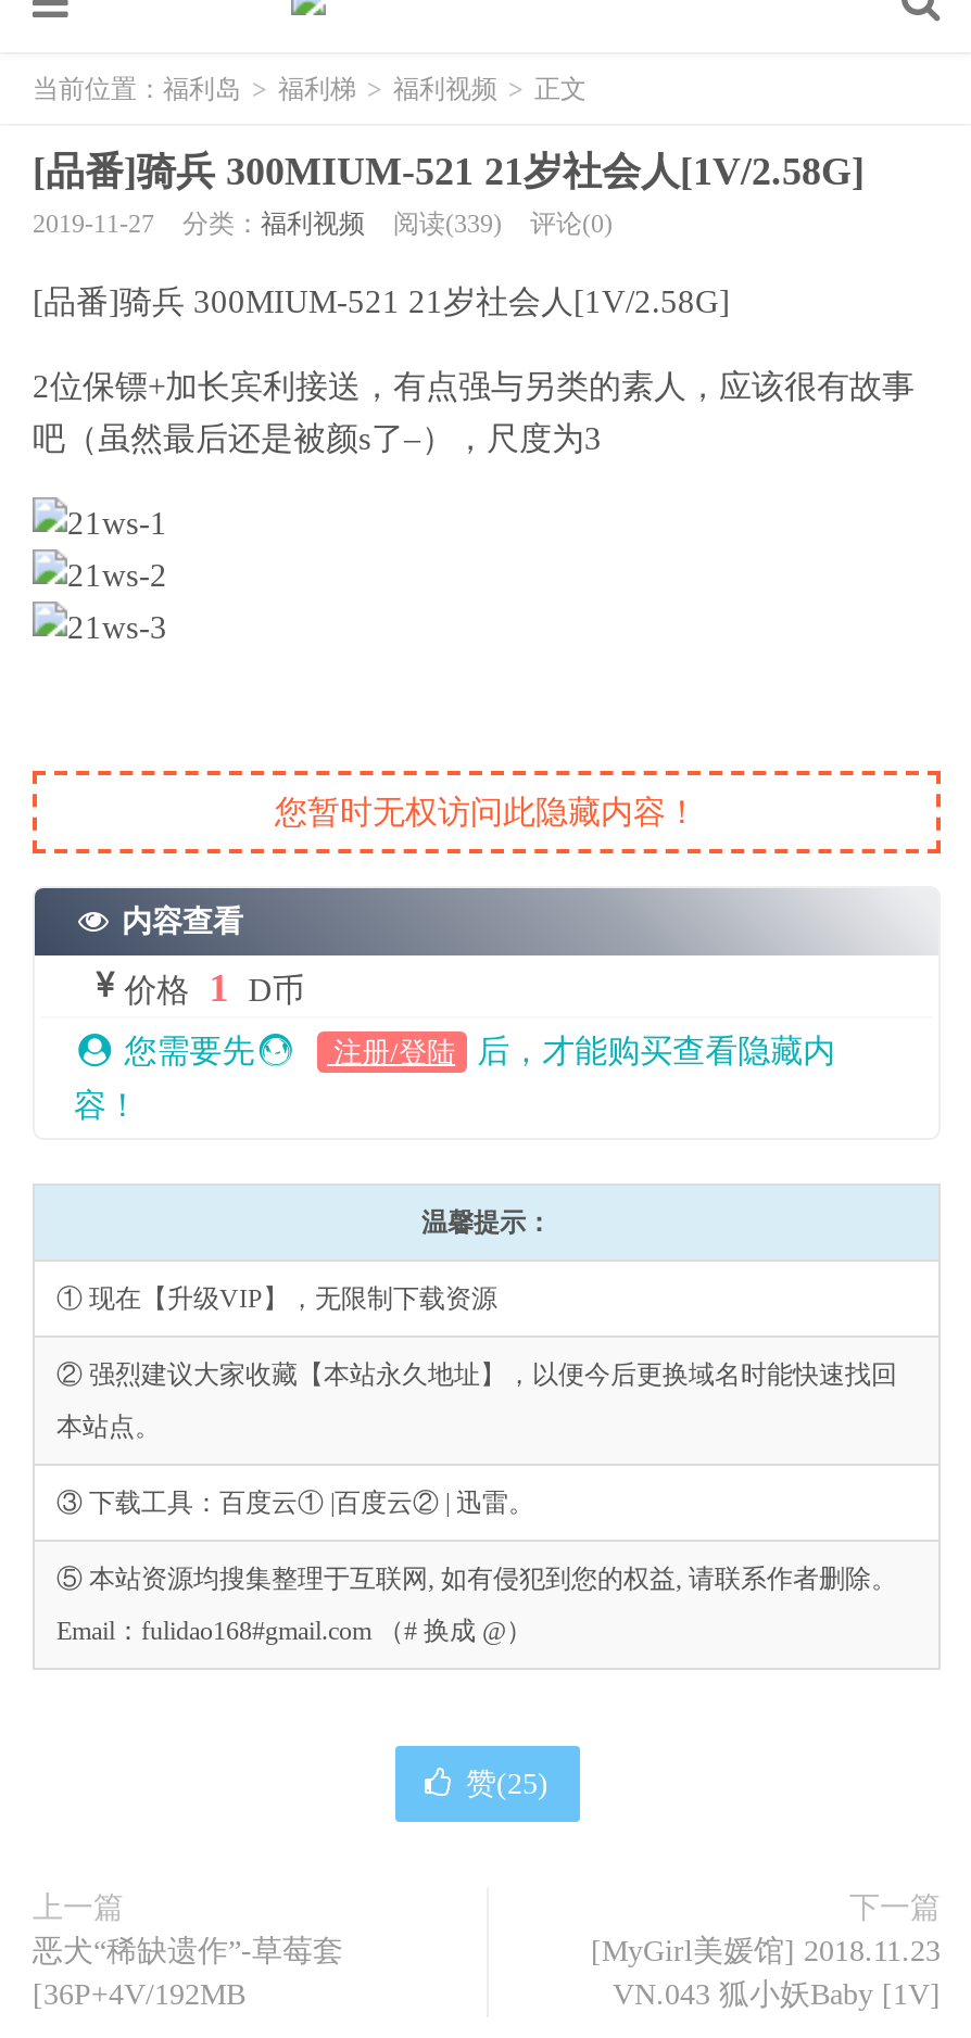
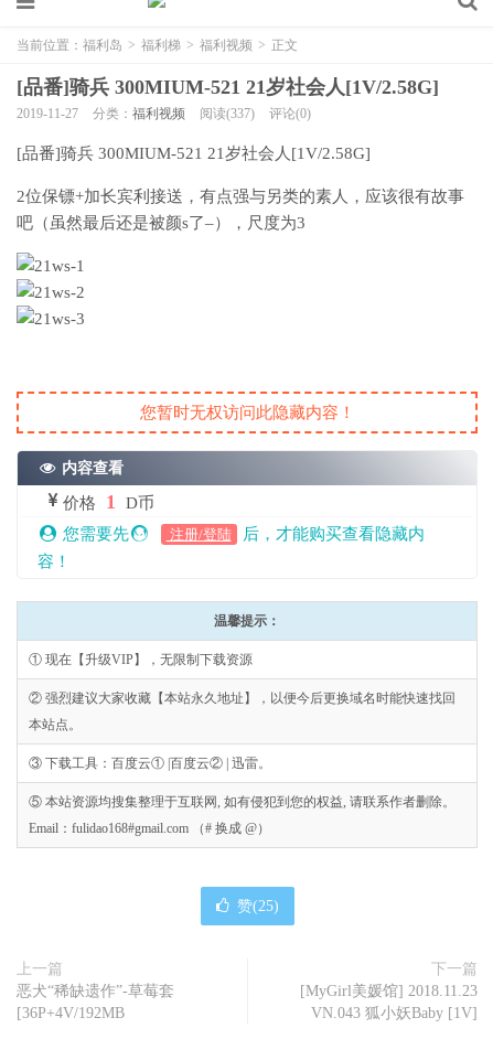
[33,208,613,239] 2019-11-27 分类：福利视频 阅读(339) 评论(0) -> [17,106,311,121] 2019-11-27 分类：福利视频 阅读(337) 评论(0)

